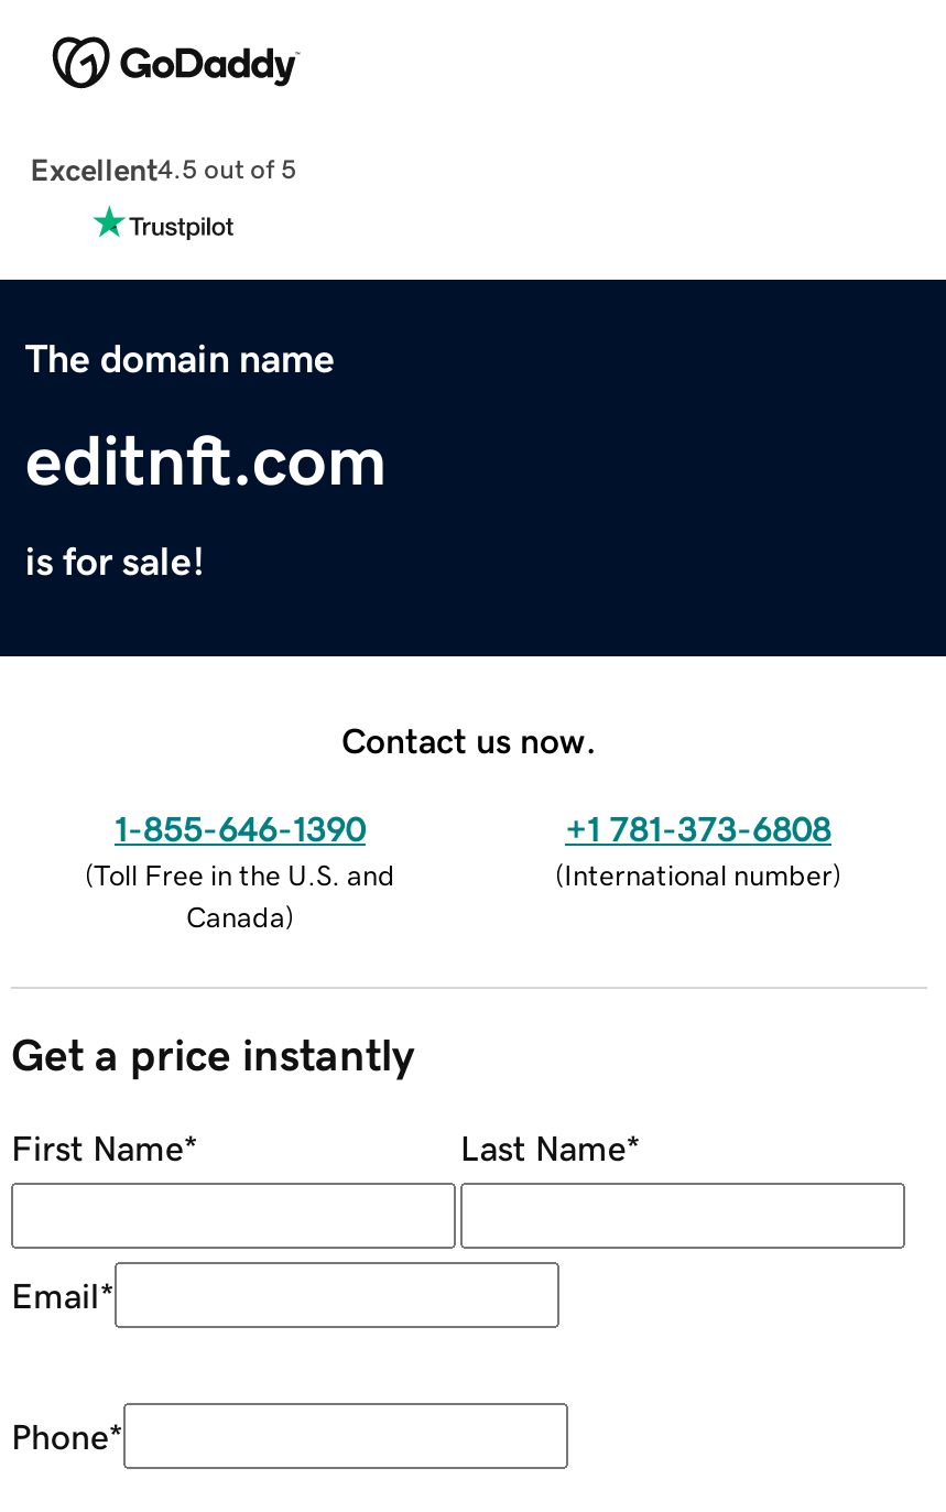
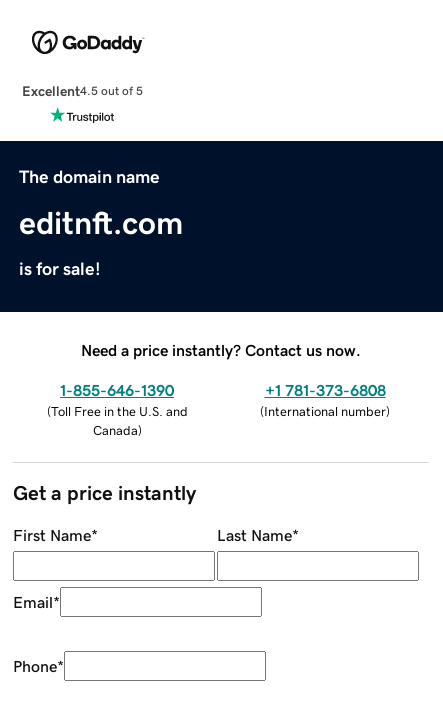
[341,722,597,757] Contact us now. -> [81,342,361,358] Need a price instantly? Contact us now.

